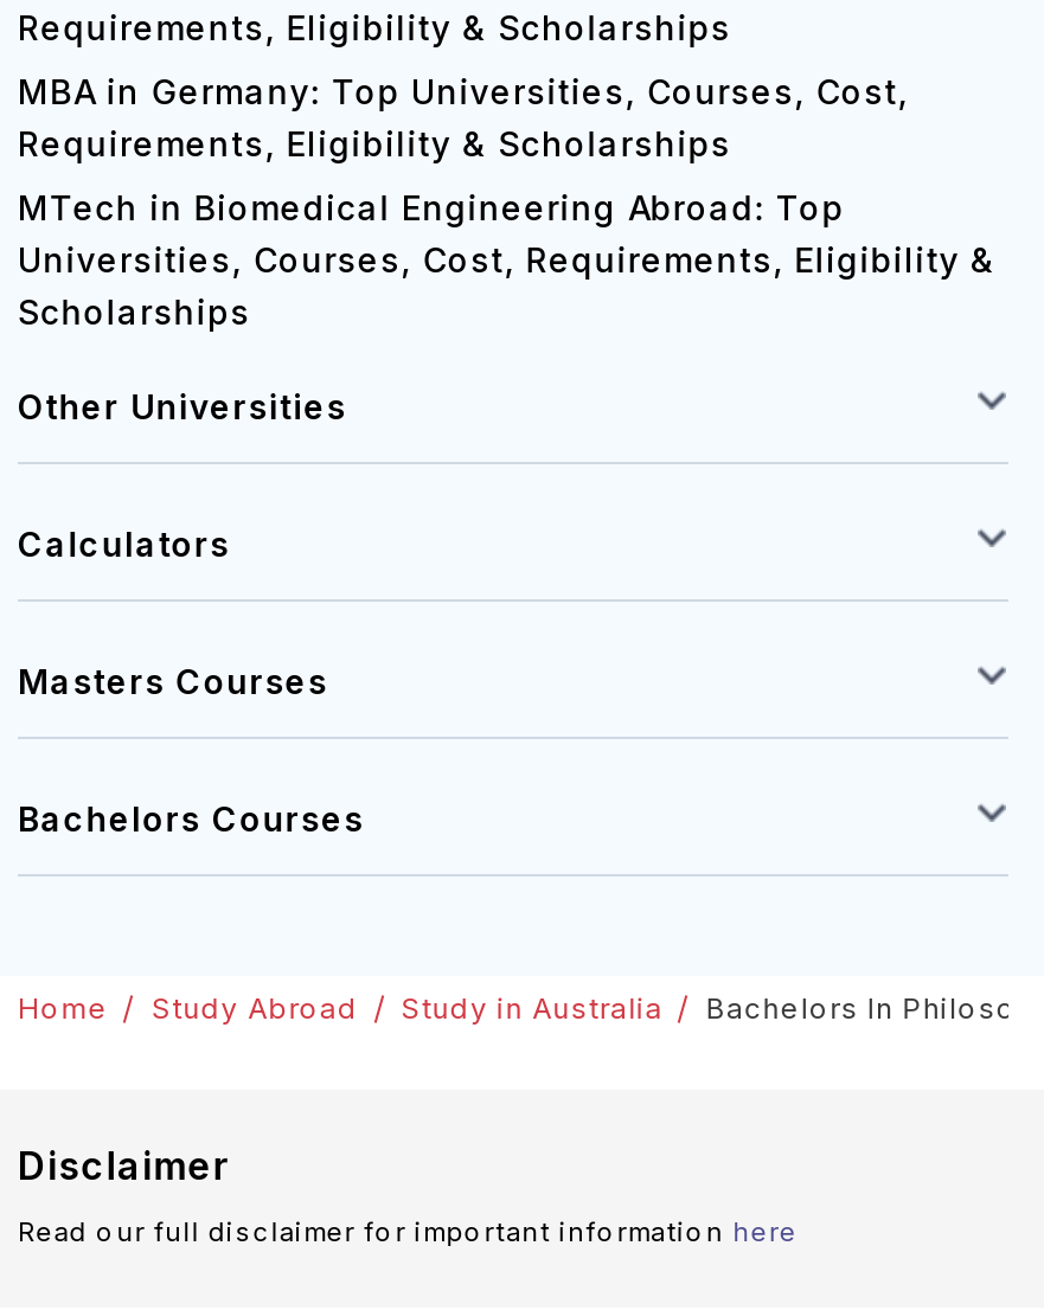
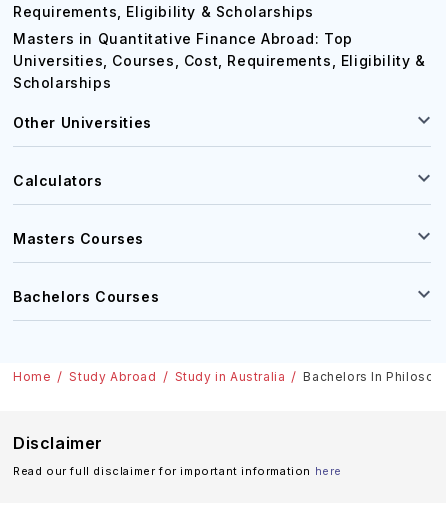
[18,71,908,227] MBA in Germany: Top Universities, Courses, Cost, | Requirements, Eligibility & Scholarships | MTech in Biomedical Engineering Abroad: Top -> [13,30,353,47] Masters in Quantitative Finance Abroad: Top

